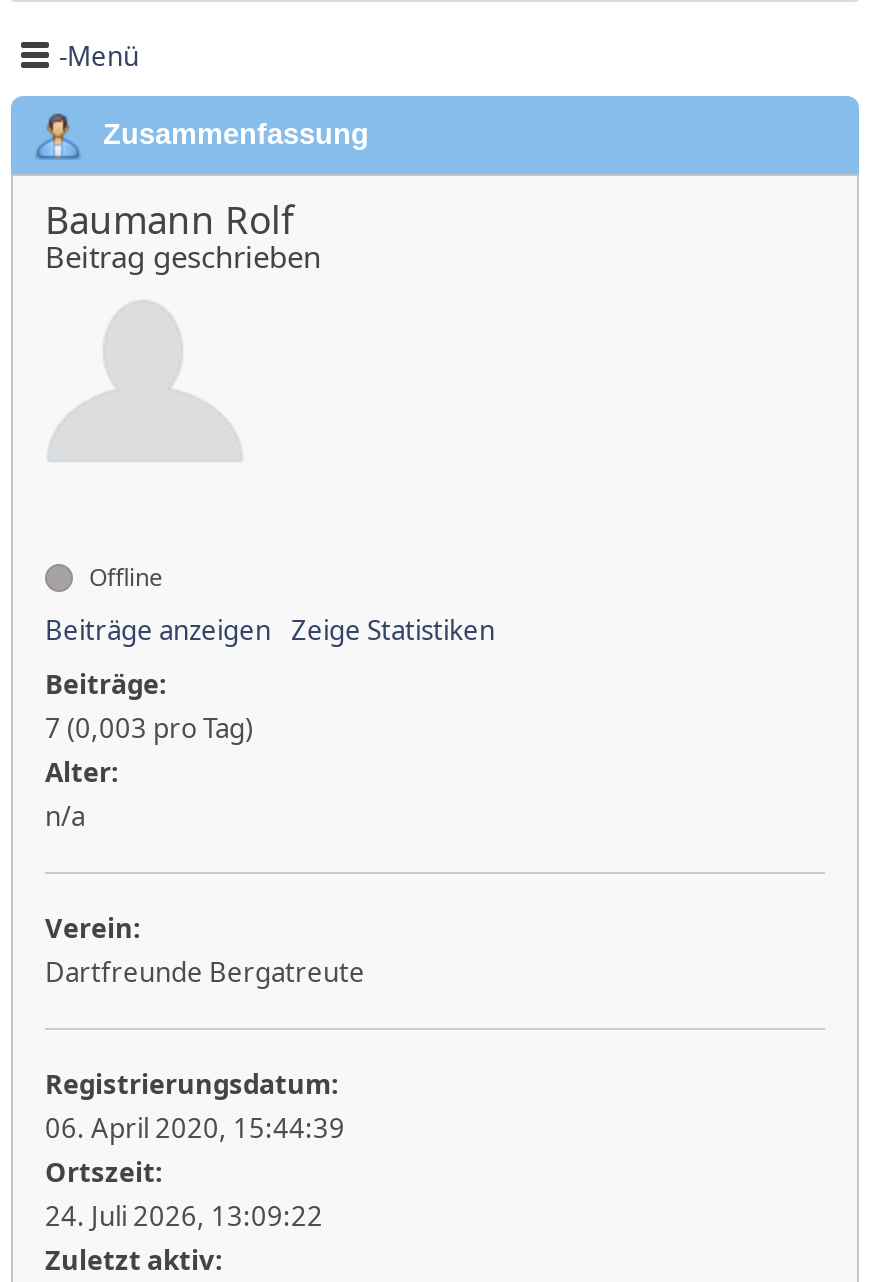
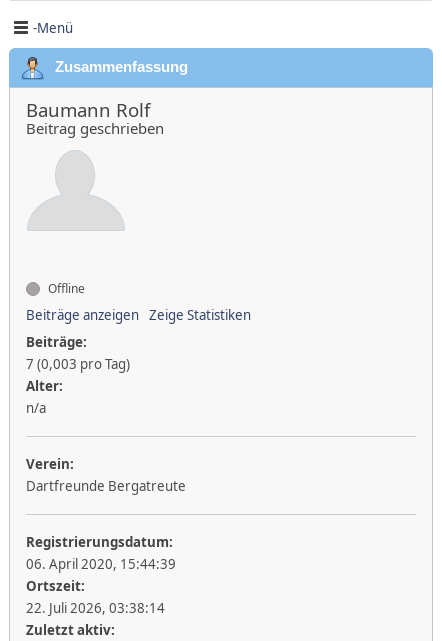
[45,1198,323,1234] 24. Juli 2026, 13:09:22 -> [26,599,165,617] 22. Juli 2026, 03:38:14

